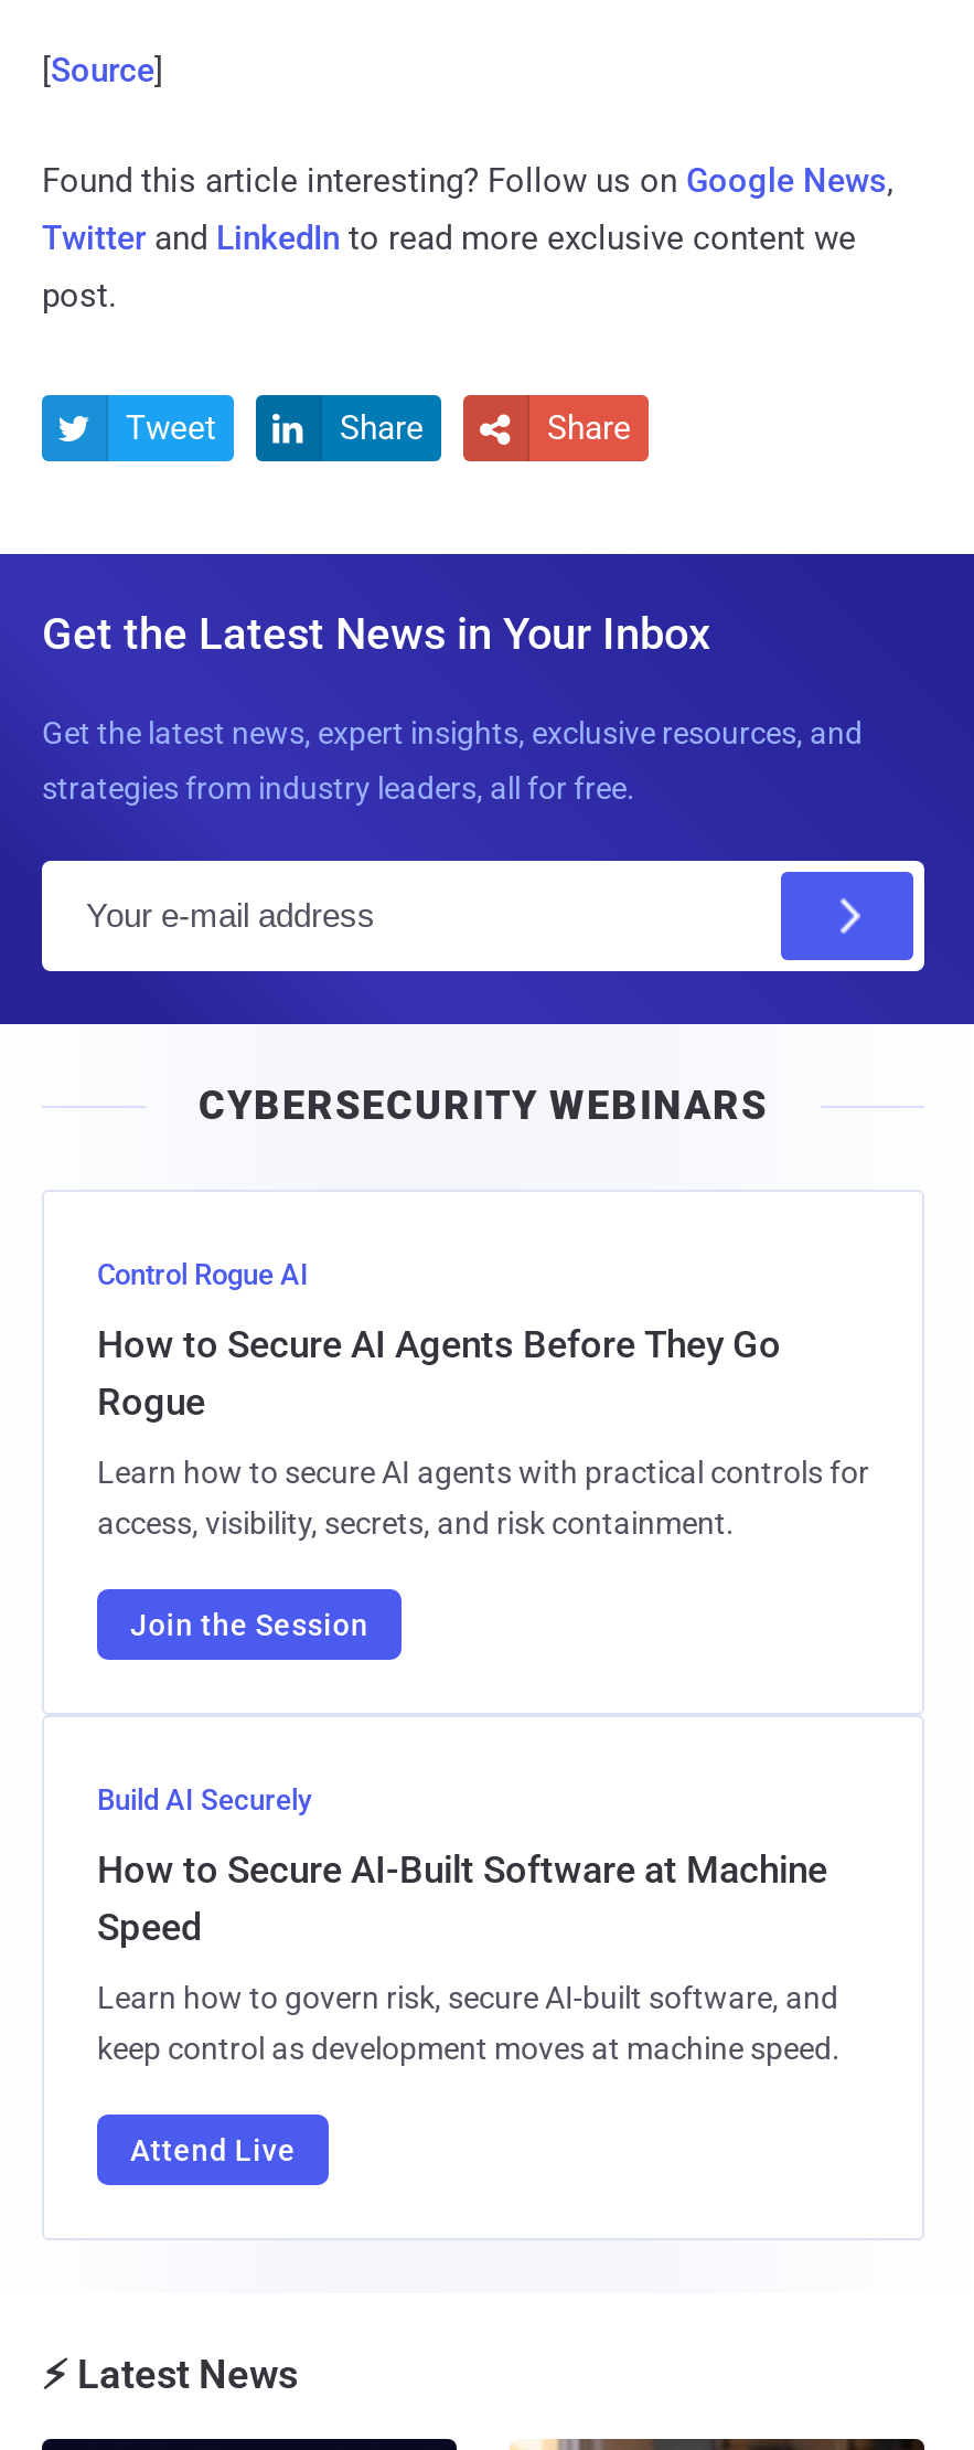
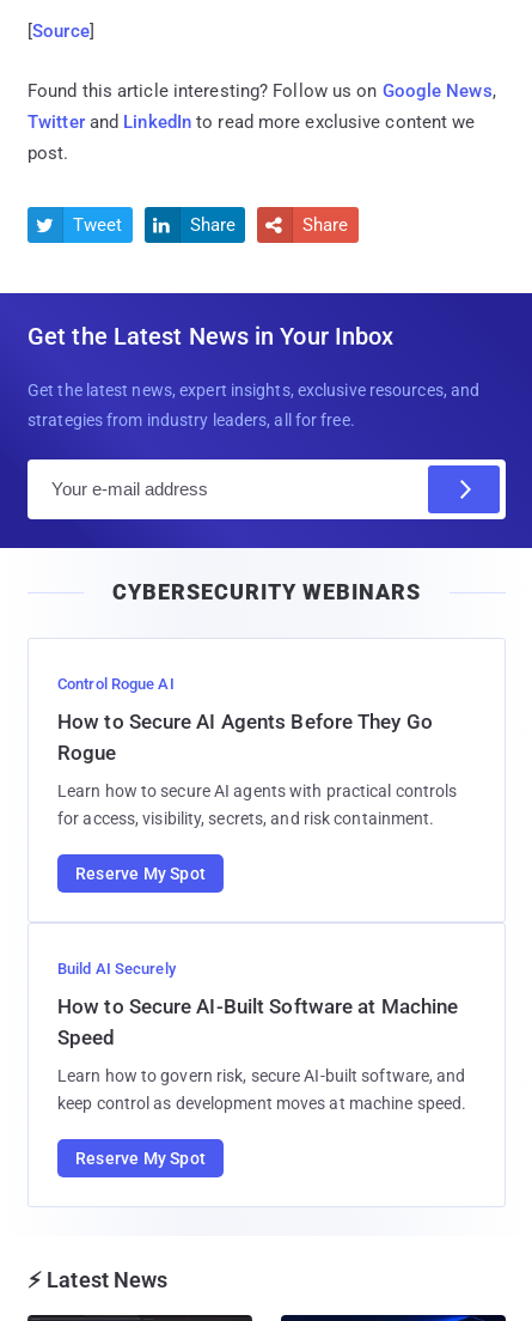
[130,1606,369,1642] Join the Session -> [75,864,206,883] Reserve My Spot
[130,2132,296,2167] Attend Live -> [75,1148,206,1168] Reserve My Spot

